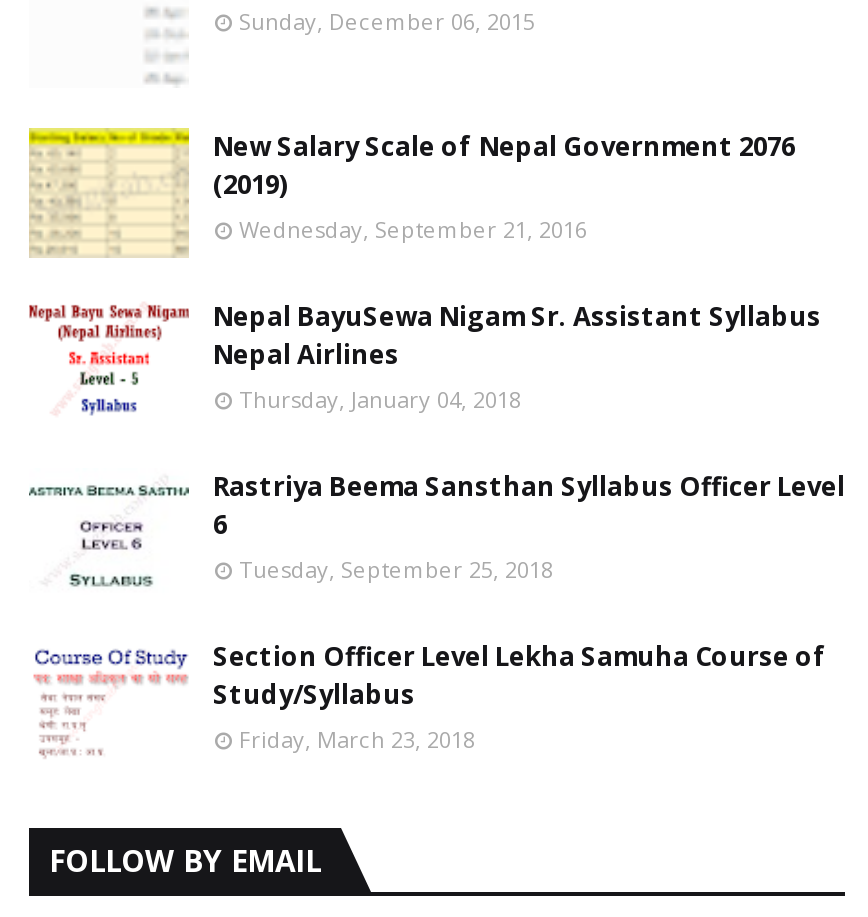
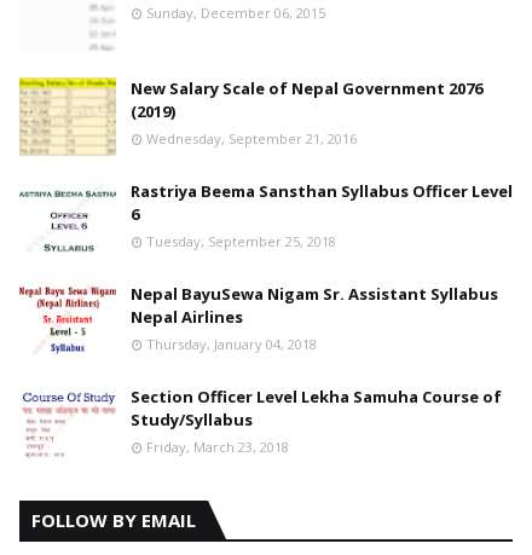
moved [27,298,821,416] -> [18,283,498,353]: [image] | Nepal BayuSewa Nigam Sr. Assistant Syllabus | Nepal Airlines | Thursday, January 04, 2018
moved [53,468,845,592] -> [34,180,513,255]: [image] | Rastriya Beema Sansthan Syllabus Officer Level | 6 | Tuesday, September 25, 2018

